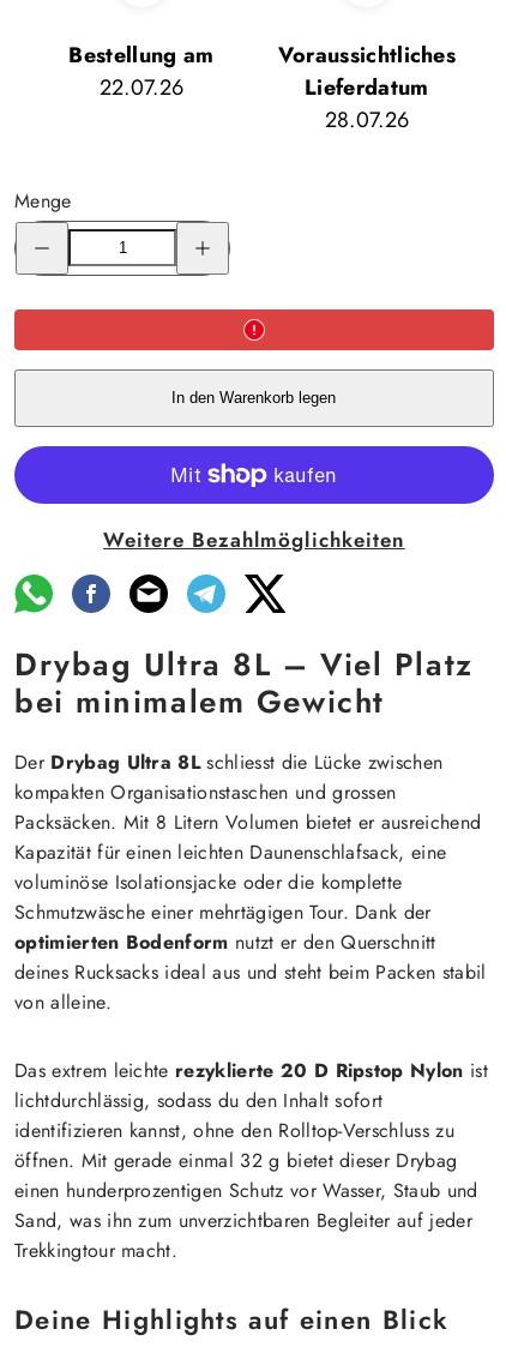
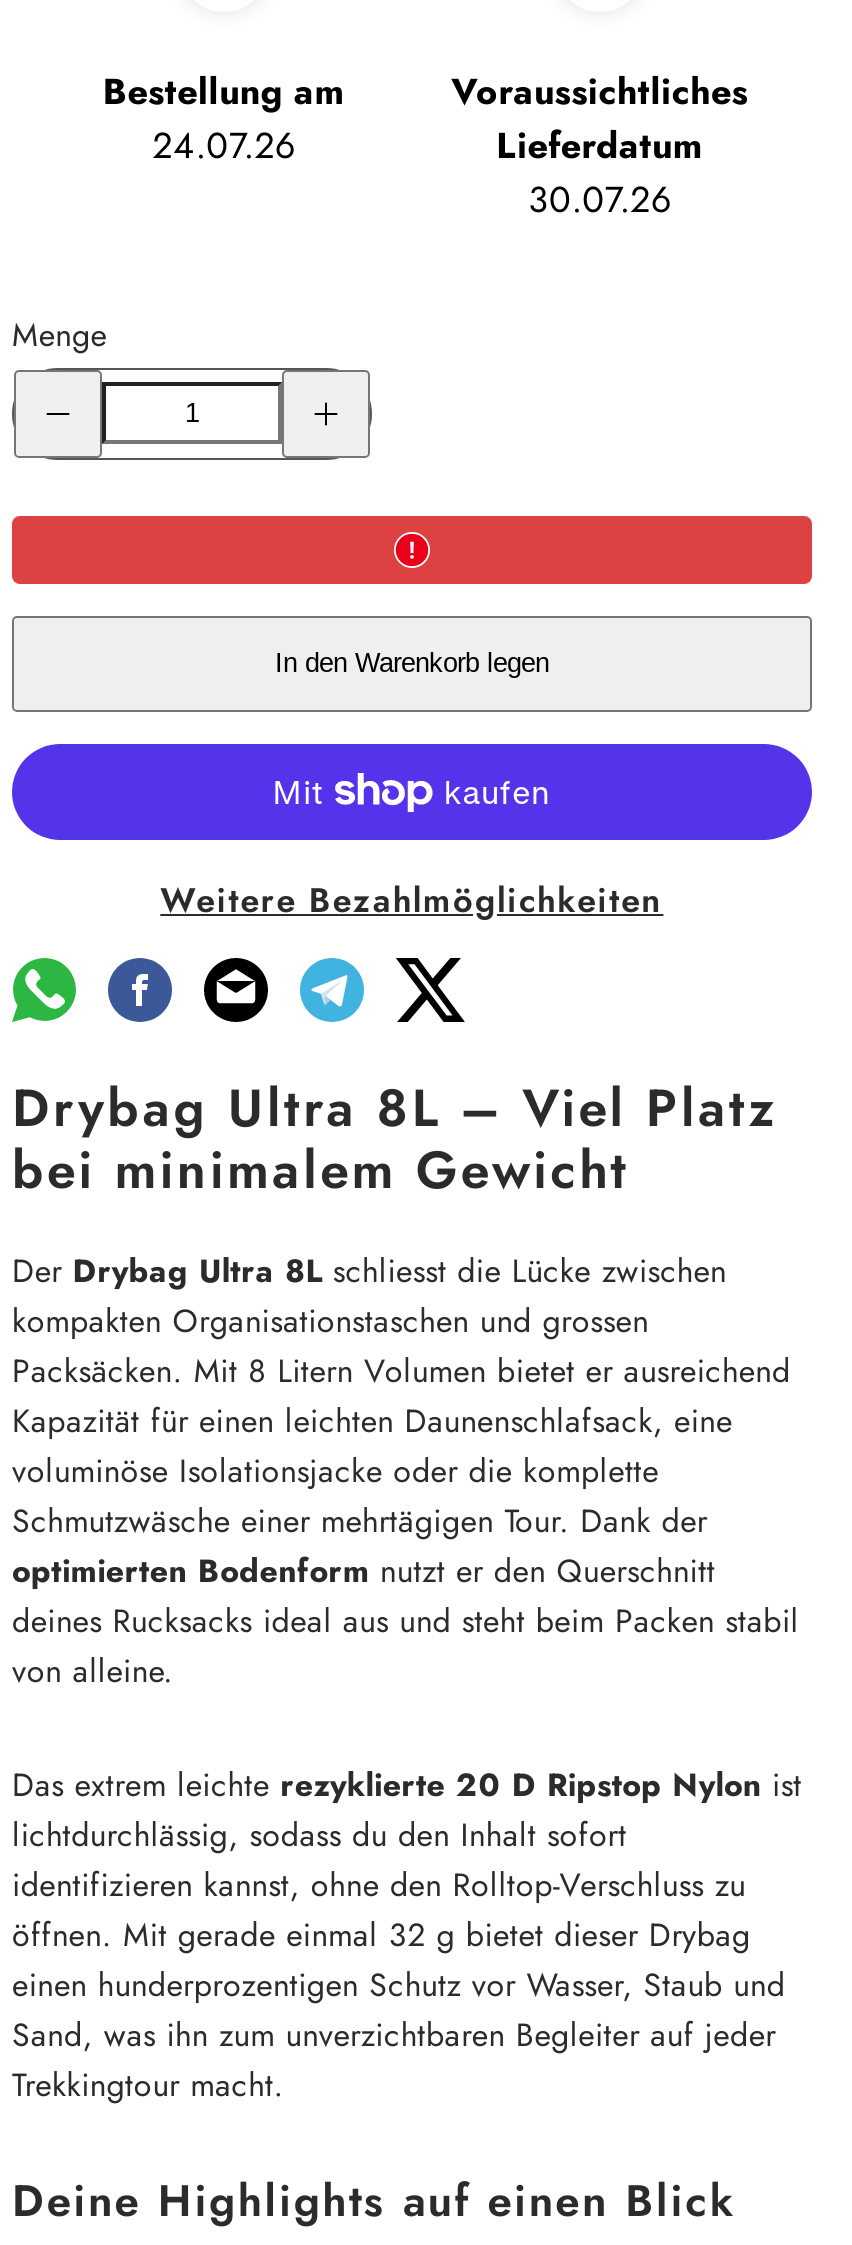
[99,71,184,103] 22.07.26 -> [152,119,295,171] 24.07.26
[324,104,409,135] 28.07.26 -> [528,173,671,225] 30.07.26

